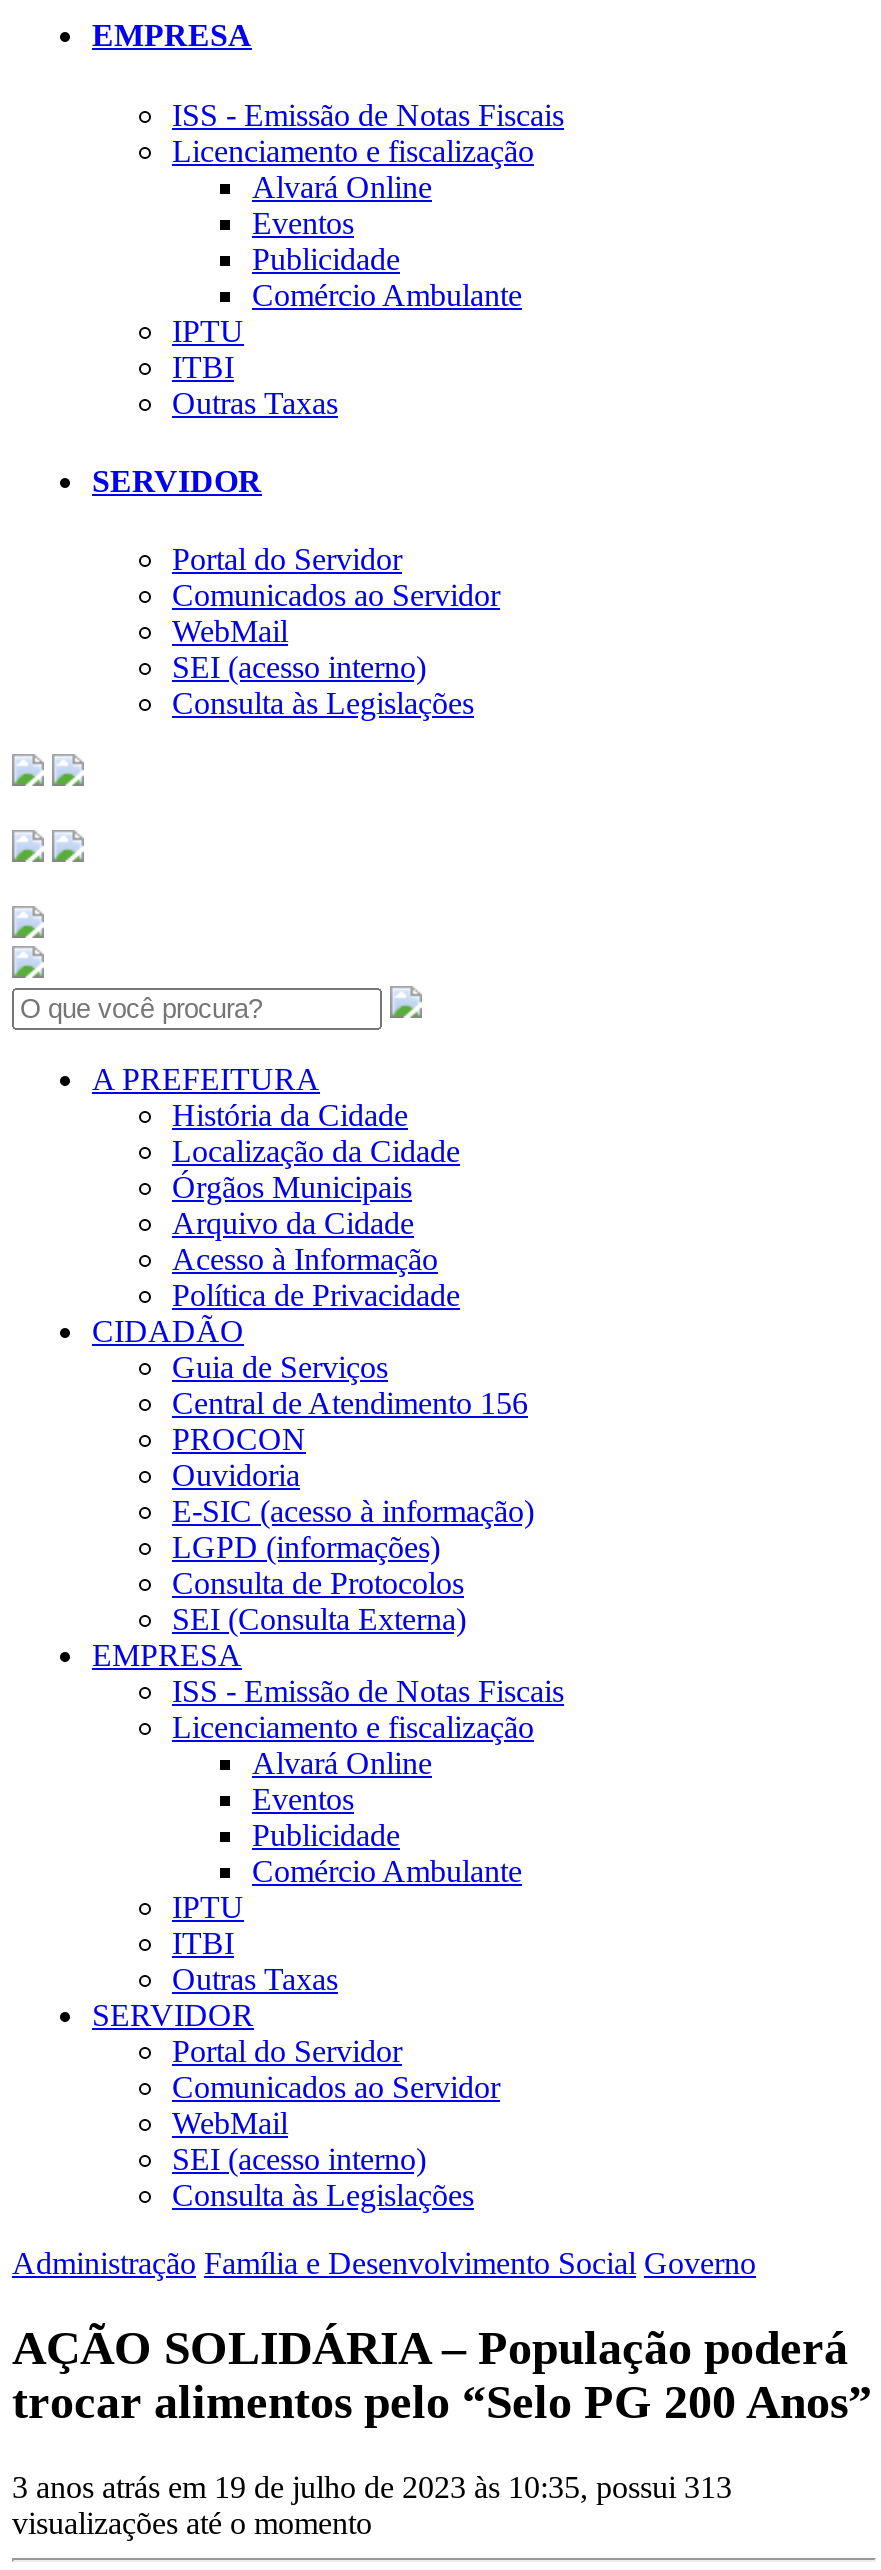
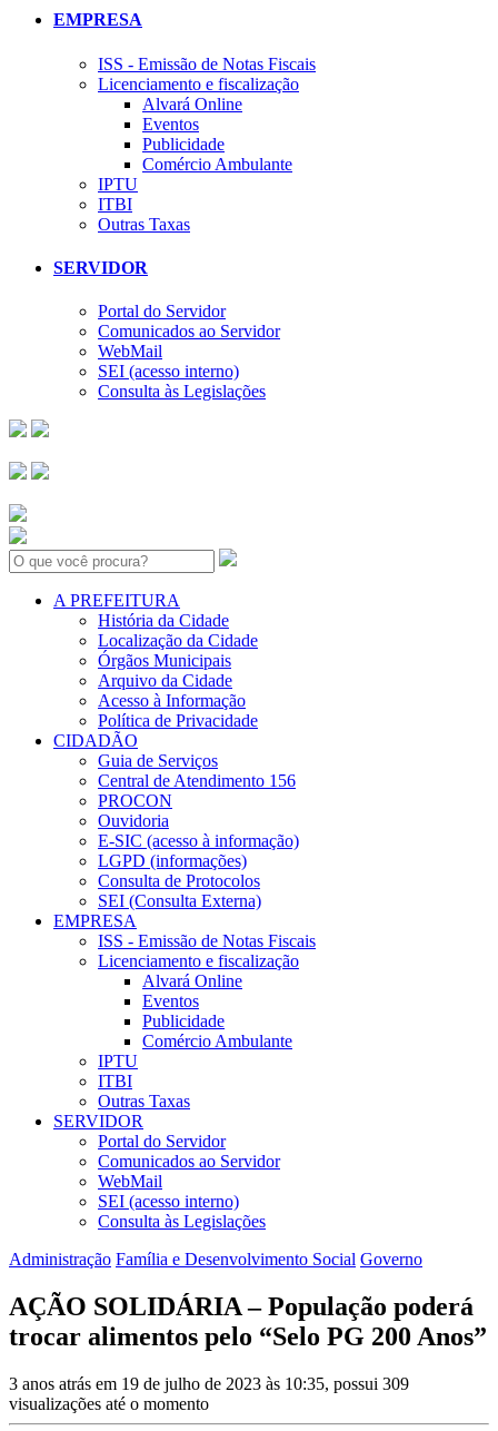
[12,2470,732,2504] 3 anos atrás em 19 de julho de 2023 às 10:35, possui 313 -> [9,1374,409,1393] 3 anos atrás em 19 de julho de 2023 às 10:35, possui 309

